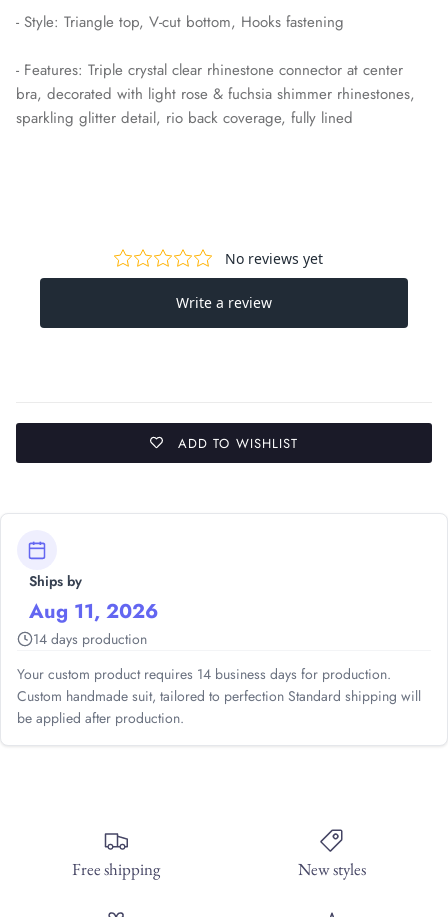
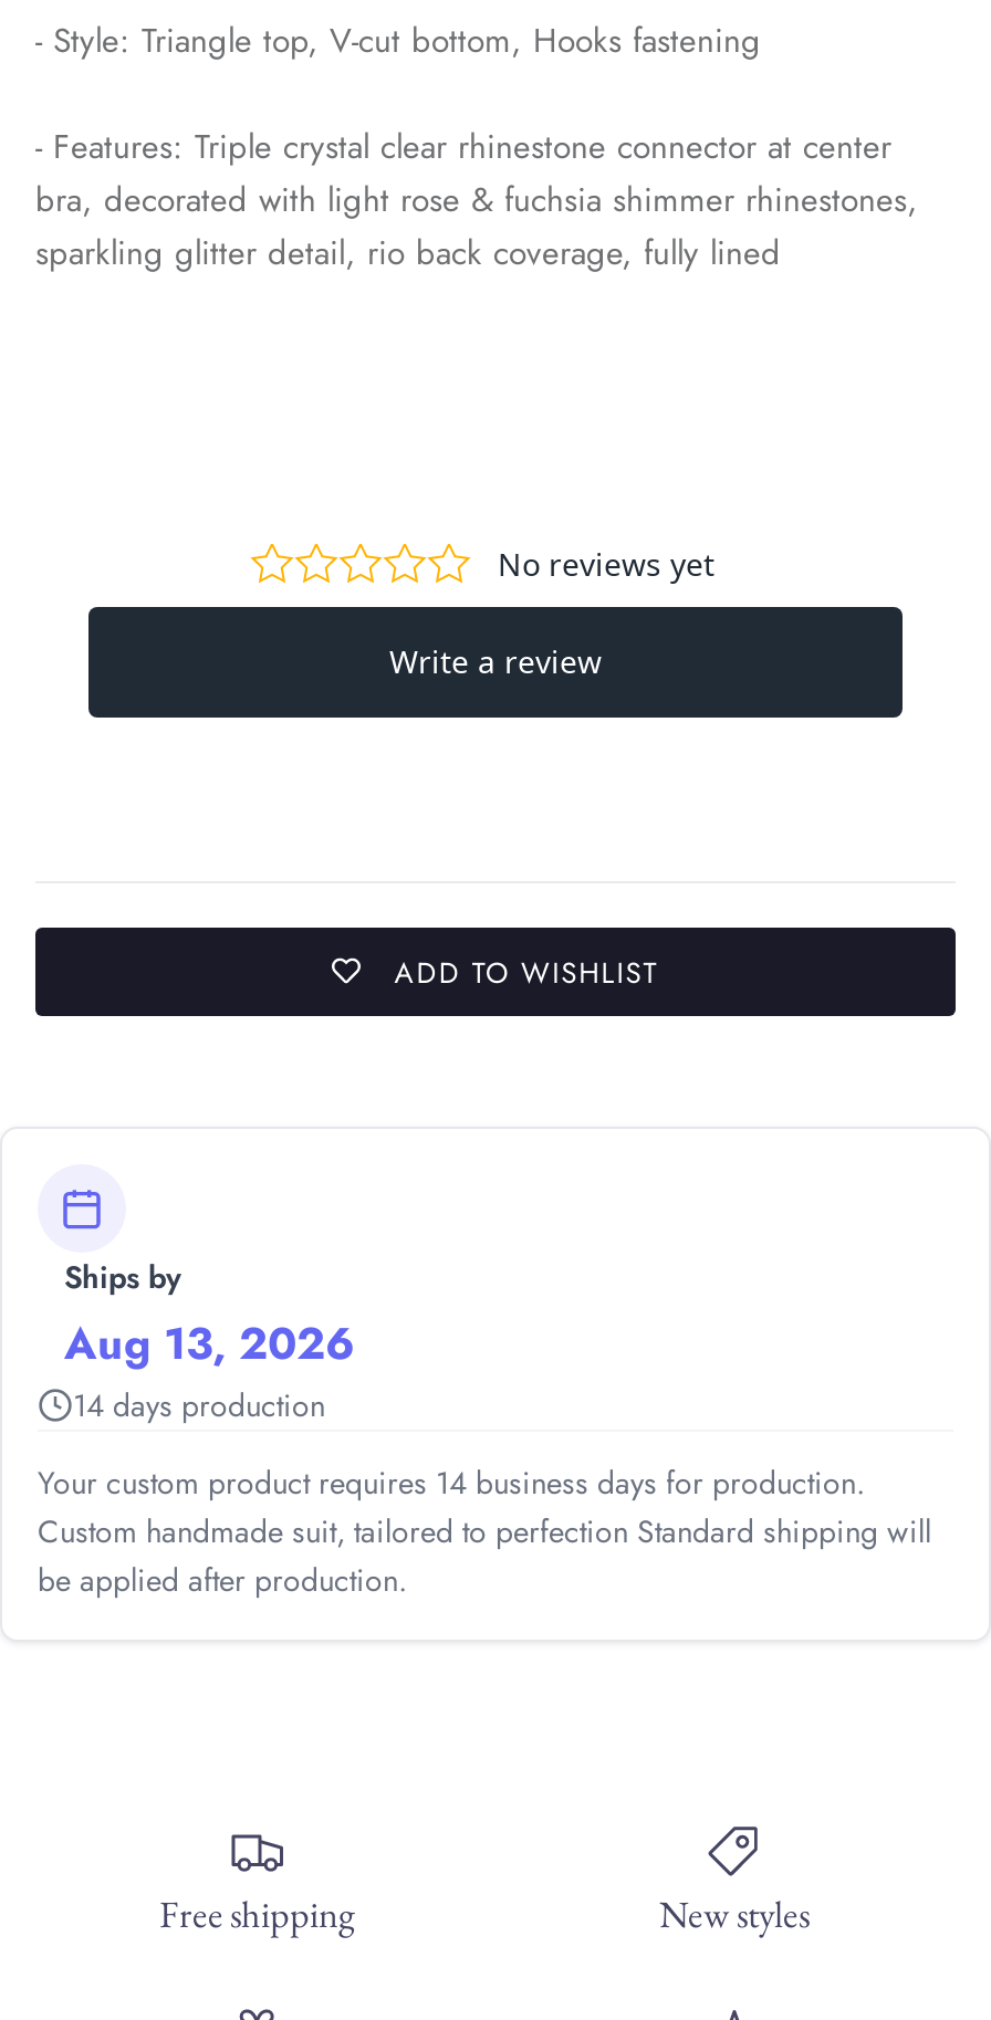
[29,597,158,626] Aug 11, 2026 -> [64,1313,354,1377] Aug 13, 2026

